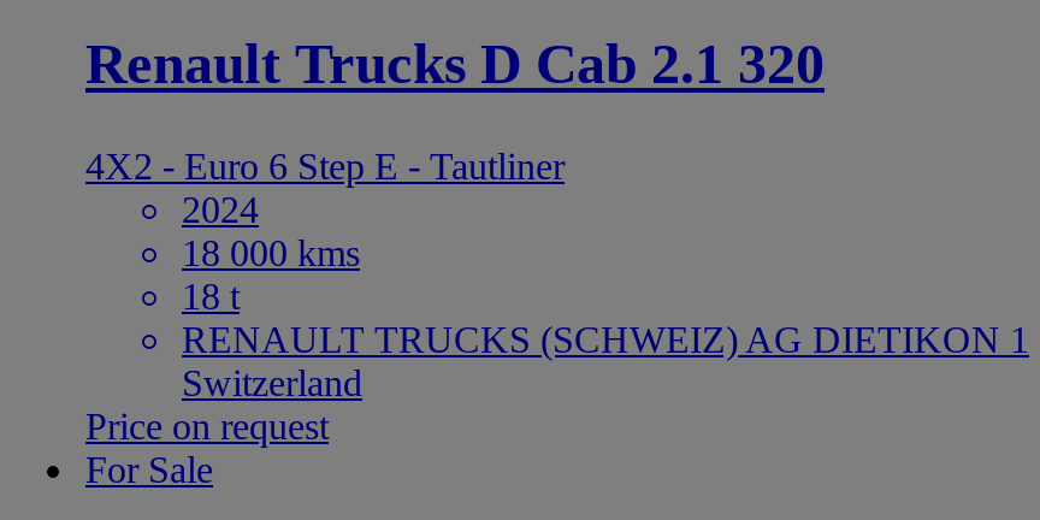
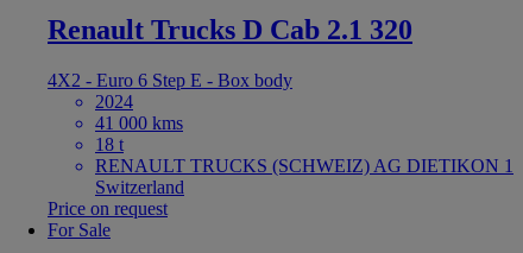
[85,146,565,187] 4X2 - Euro 6 Step E - Tautliner -> [48,70,292,90] 4X2 - Euro 6 Step E - Box body
[182,233,360,273] 18 000 kms -> [95,113,183,133] 41 000 kms

